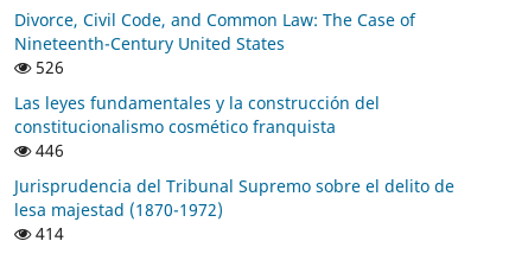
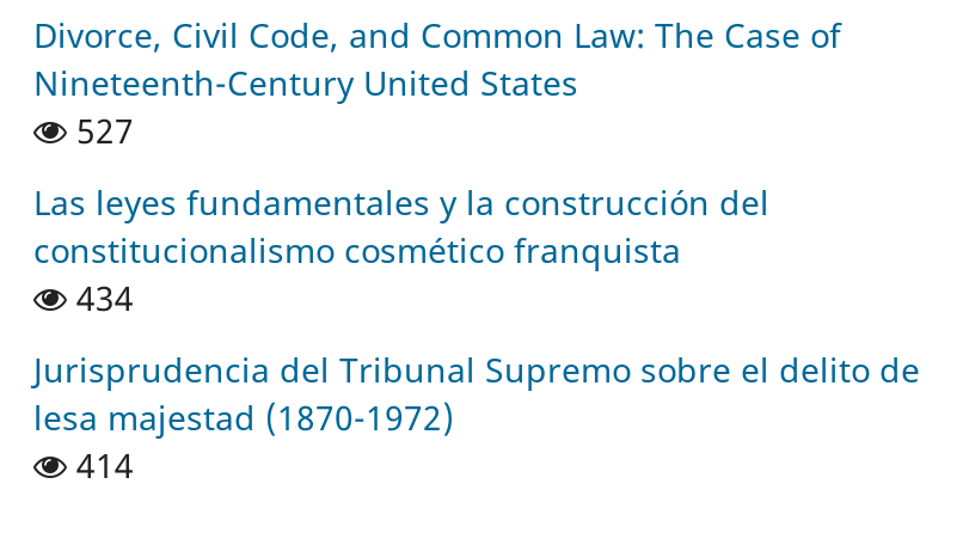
[31,56,64,78] 526 -> [67,108,134,153] 527
[31,139,64,161] 446 -> [67,275,134,320] 434

